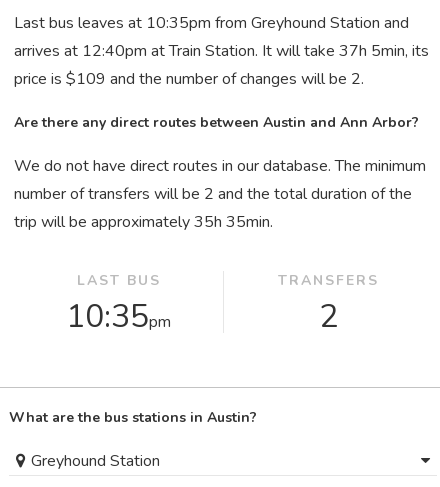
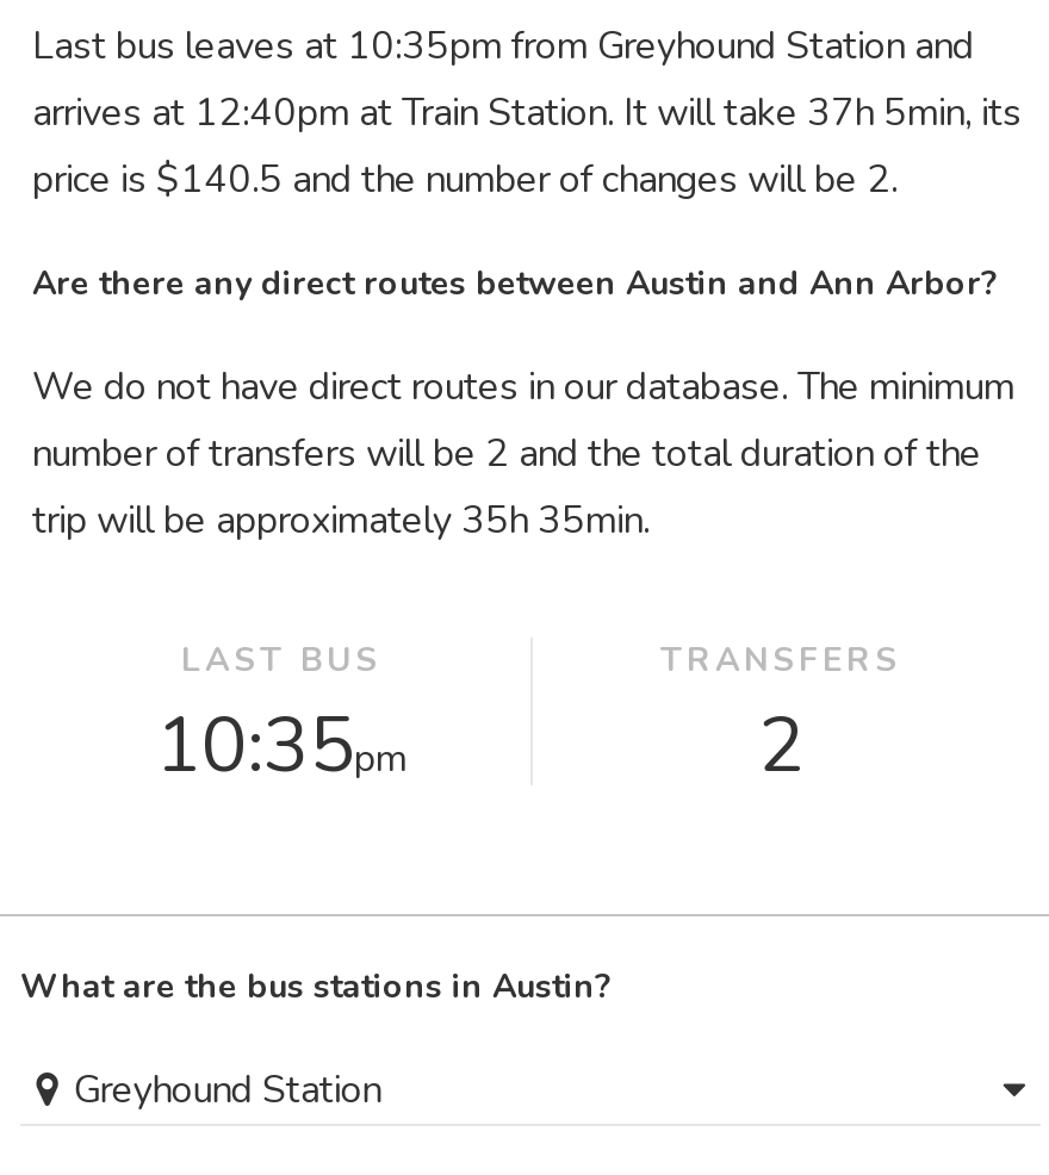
[14,68,364,90] price is $109 and the number of changes will be 2. -> [32,154,898,206] price is $140.5 and the number of changes will be 2.

